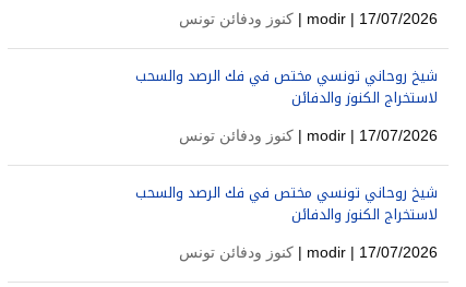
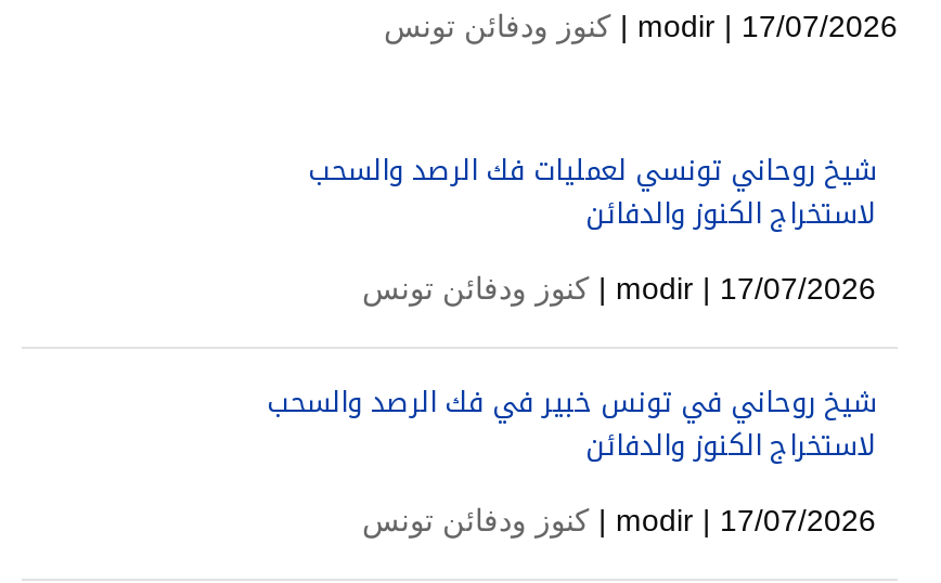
[135,62,438,89] شيخ روحاني تونسي مختص في فك الرصد والسحب -> [308,144,876,198] شيخ روحاني تونسي لعمليات فك الرصد والسحب
[135,178,438,206] شيخ روحاني تونسي مختص في فك الرصد والسحب -> [267,376,876,430] شيخ روحاني في تونس خبير في فك الرصد والسحب

